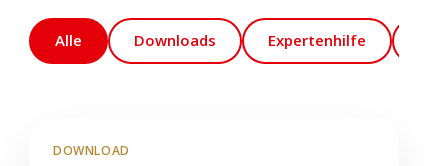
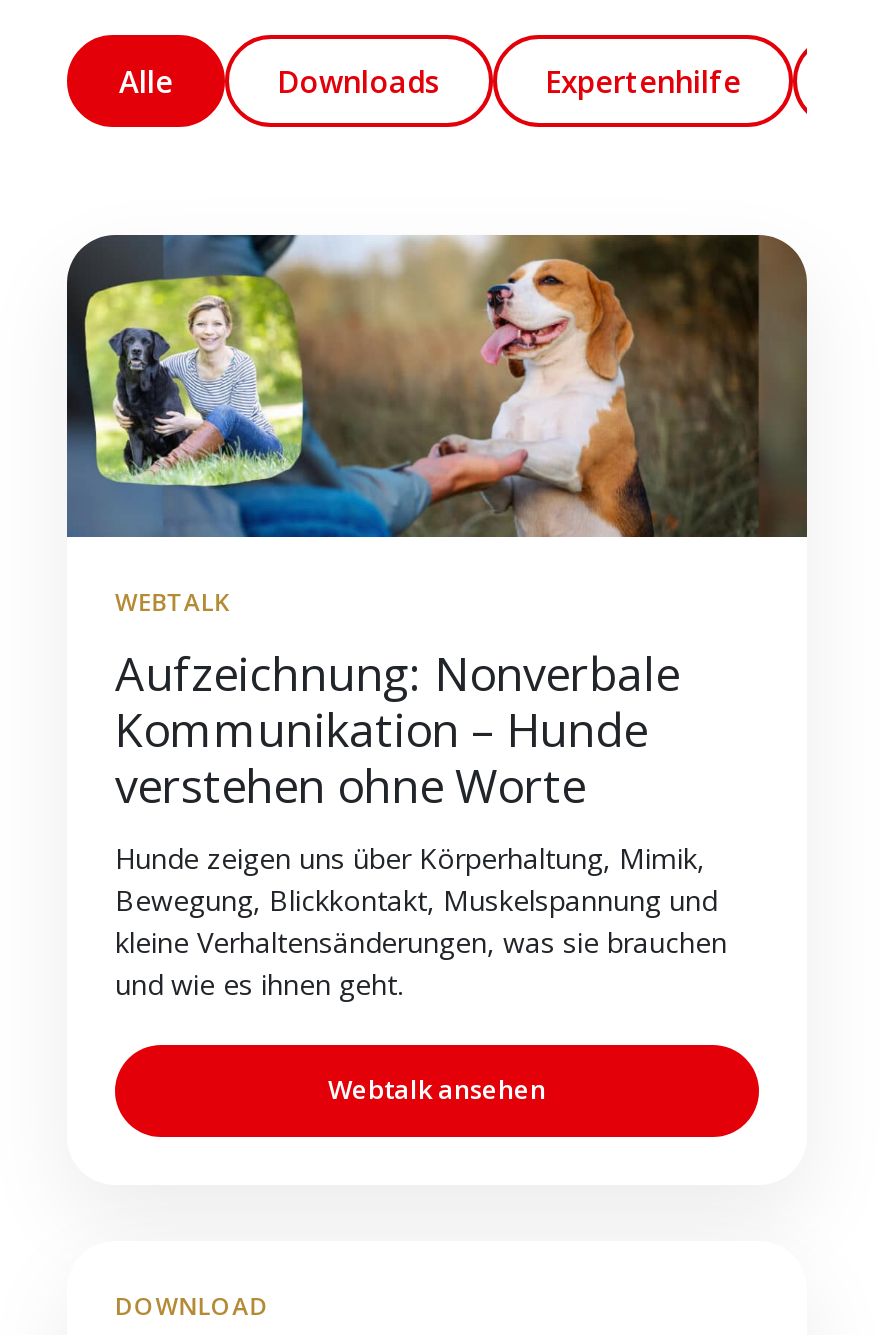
none -> [65,232,809,1108] [image] | WEBTALK | Aufzeichnung: Nonverbale | Kommunikation – Hunde | verstehen ohne Worte | Hunde zeigen uns über Körperhaltung, Mimik, | Bewegung, Blickkontakt, Muskelspannung und | kleine Verhaltensänderungen, was sie brauchen | und wie es ihnen geht. | Webtalk ansehen

